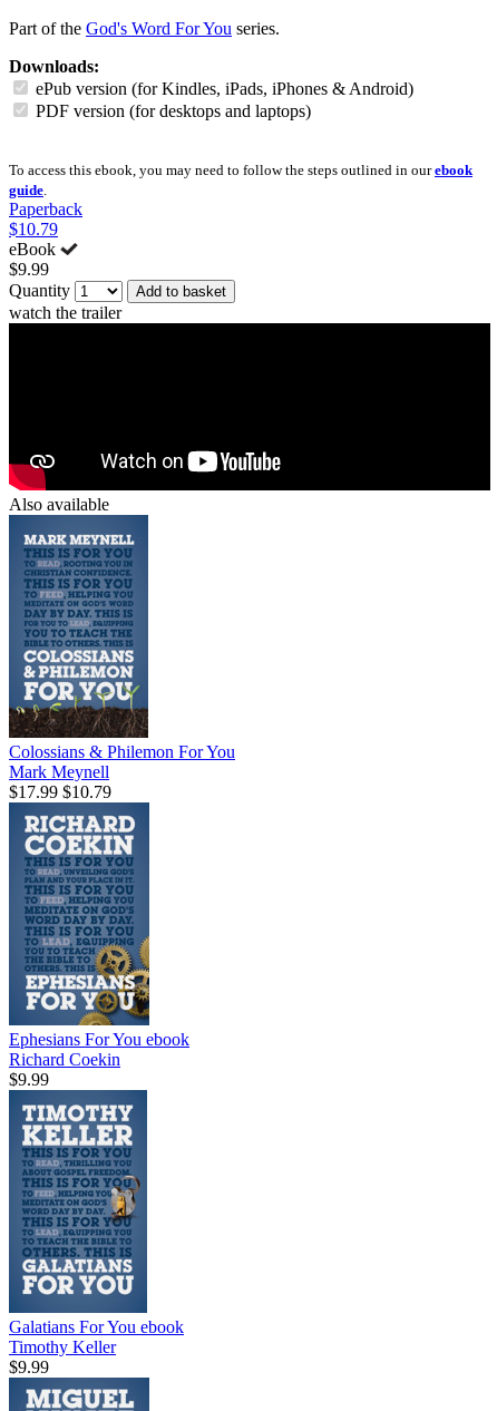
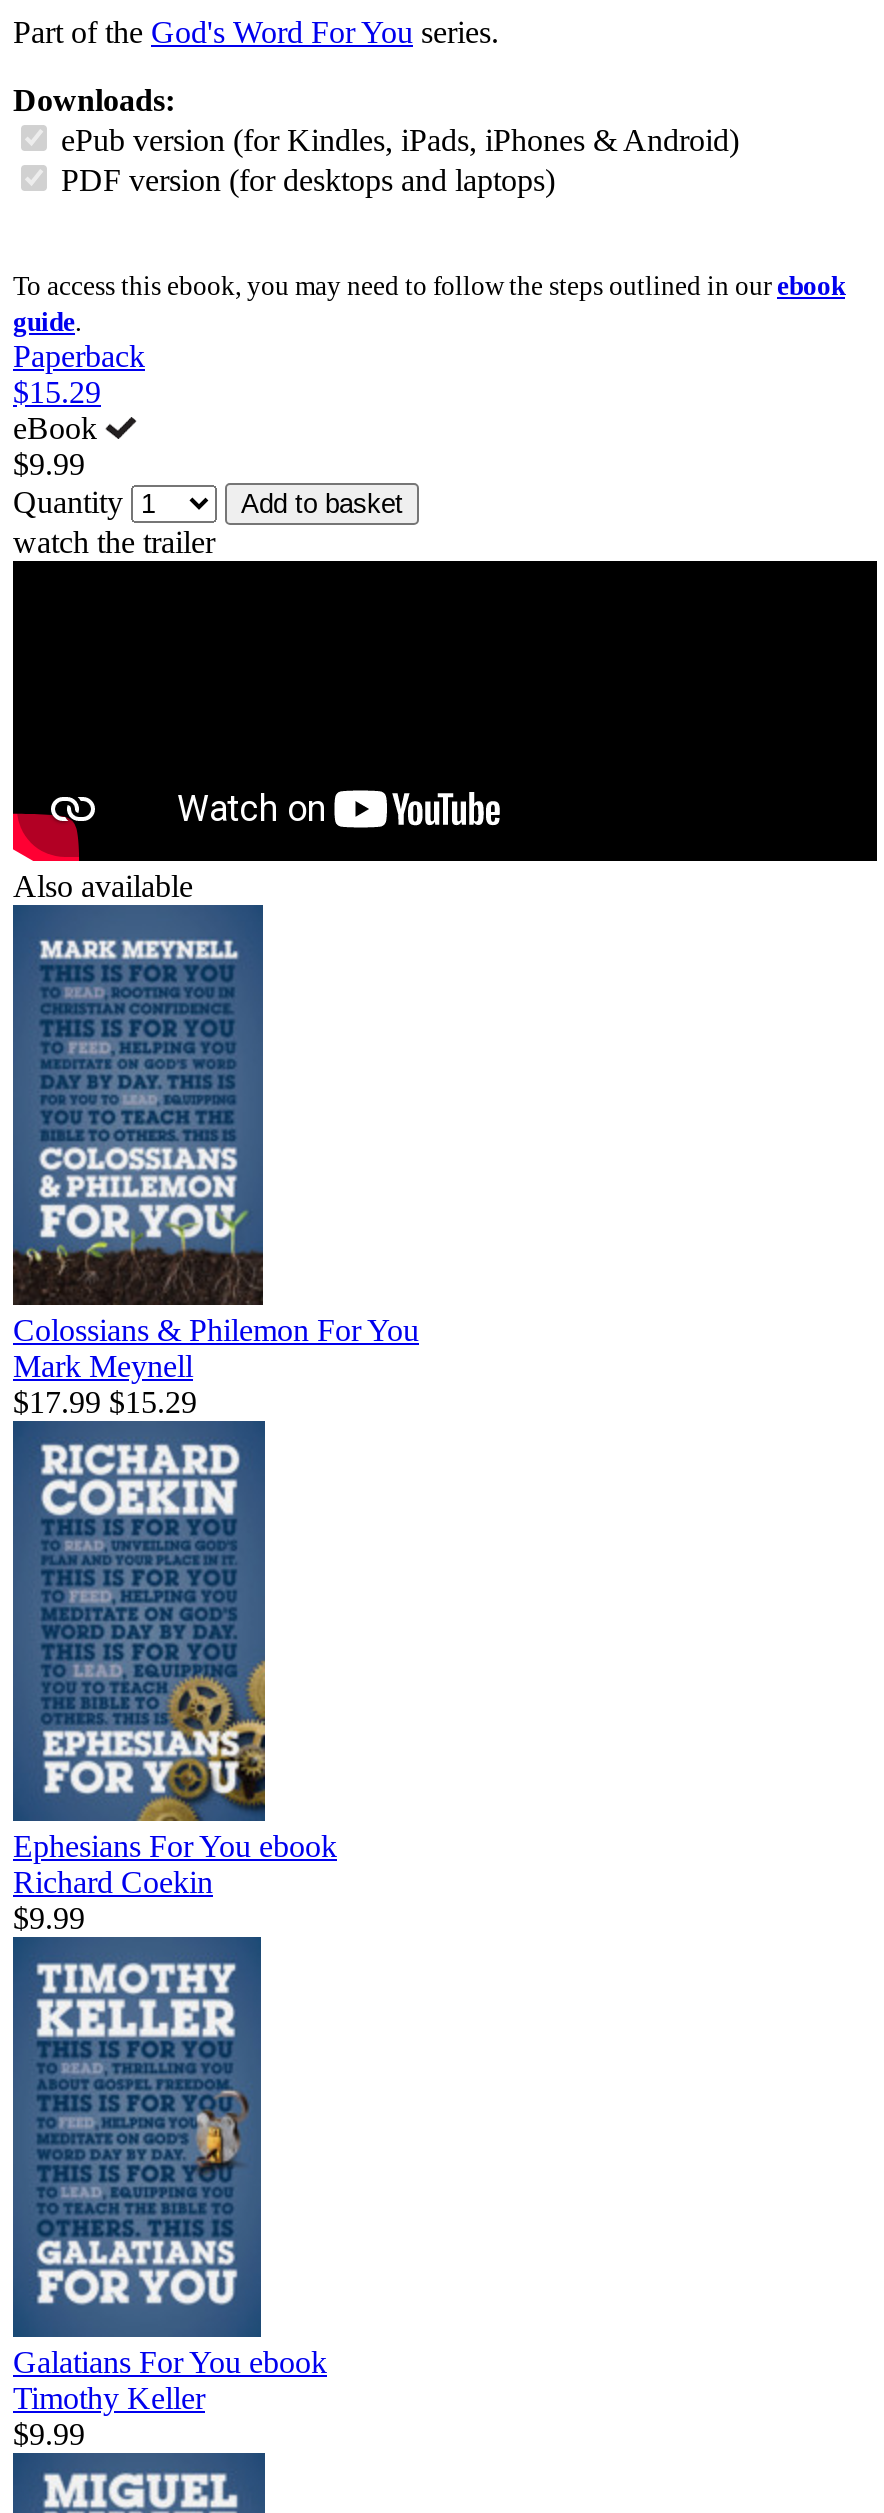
[9,220,58,239] $10.79 -> [13,375,101,409] $15.29
[9,782,111,801] $17.99 $10.79 -> [13,1385,197,1419] $17.99 $15.29

